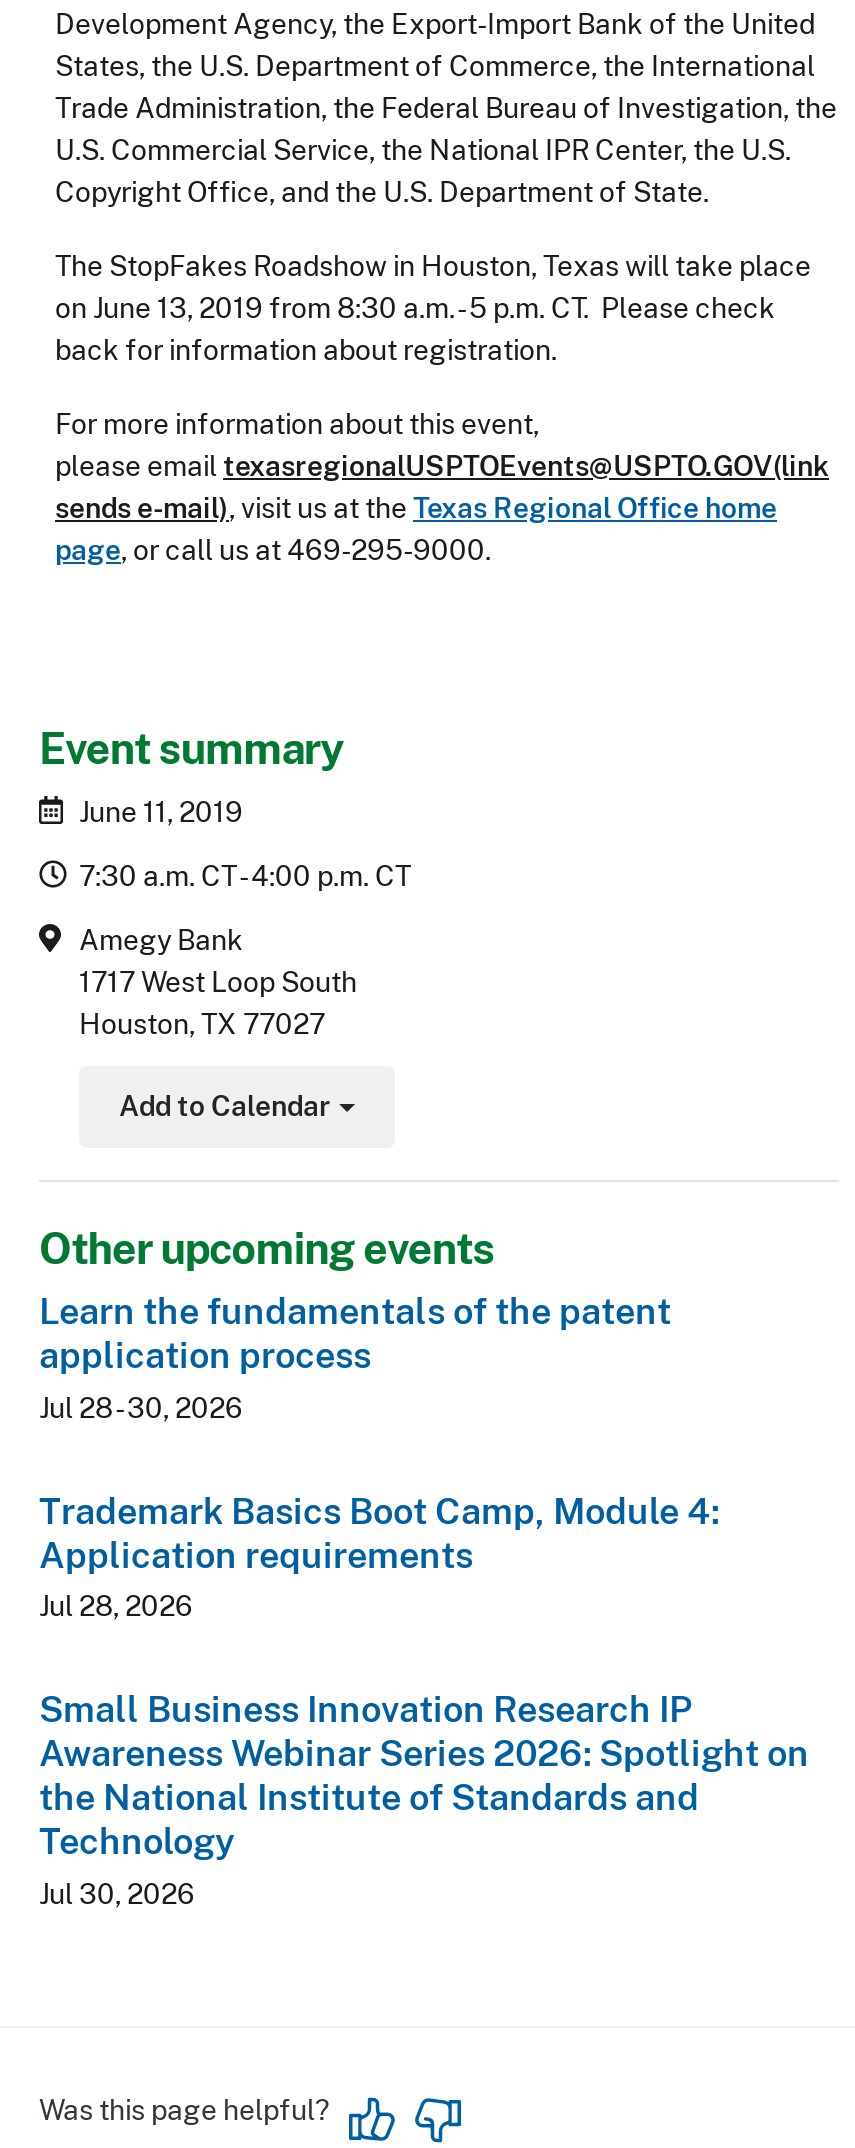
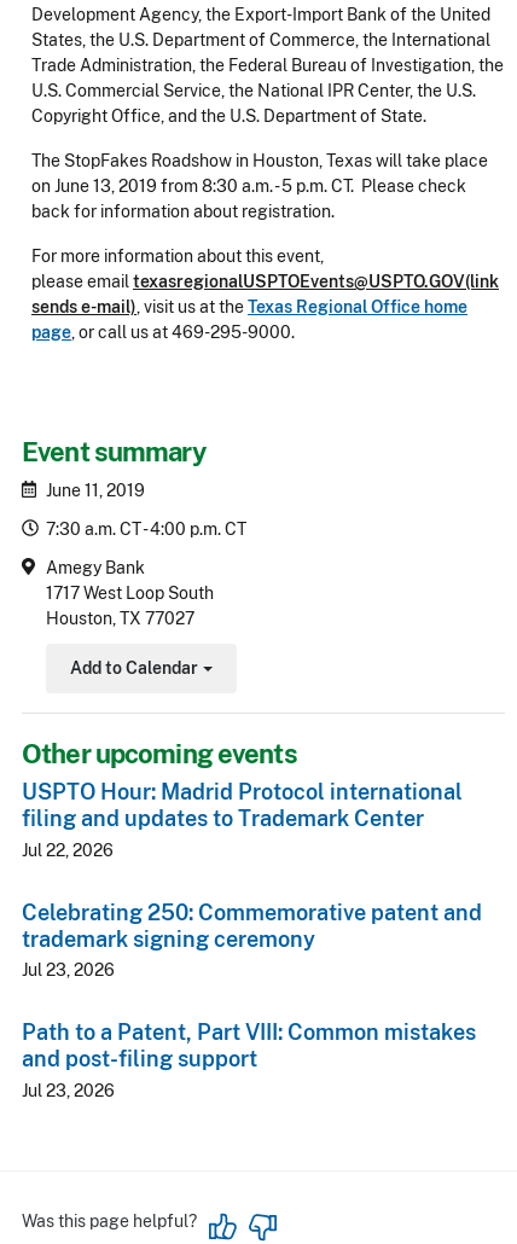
[39,1291,671,1424] Learn the fundamentals of the patent | application process | Jul 28 - 30, 2026 -> [22,779,463,860] USPTO Hour: Madrid Protocol international | filing and updates to Trademark Center | Jul 22, 2026
[39,1490,719,1623] Trademark Basics Boot Camp, Module 4: | Application requirements | Jul 28, 2026 -> [22,900,482,980] Celebrating 250: Commemorative patent and | trademark signing ceremony | Jul 23, 2026
[39,1689,809,1910] Small Business Innovation Research IP | Awareness Webinar Series 2026: Spotlight on | the National Institute of Standards and | Technology | Jul 30, 2026 -> [22,1020,476,1100] Path to a Patent, Part VIII: Common mistakes | and post-filing support | Jul 23, 2026

